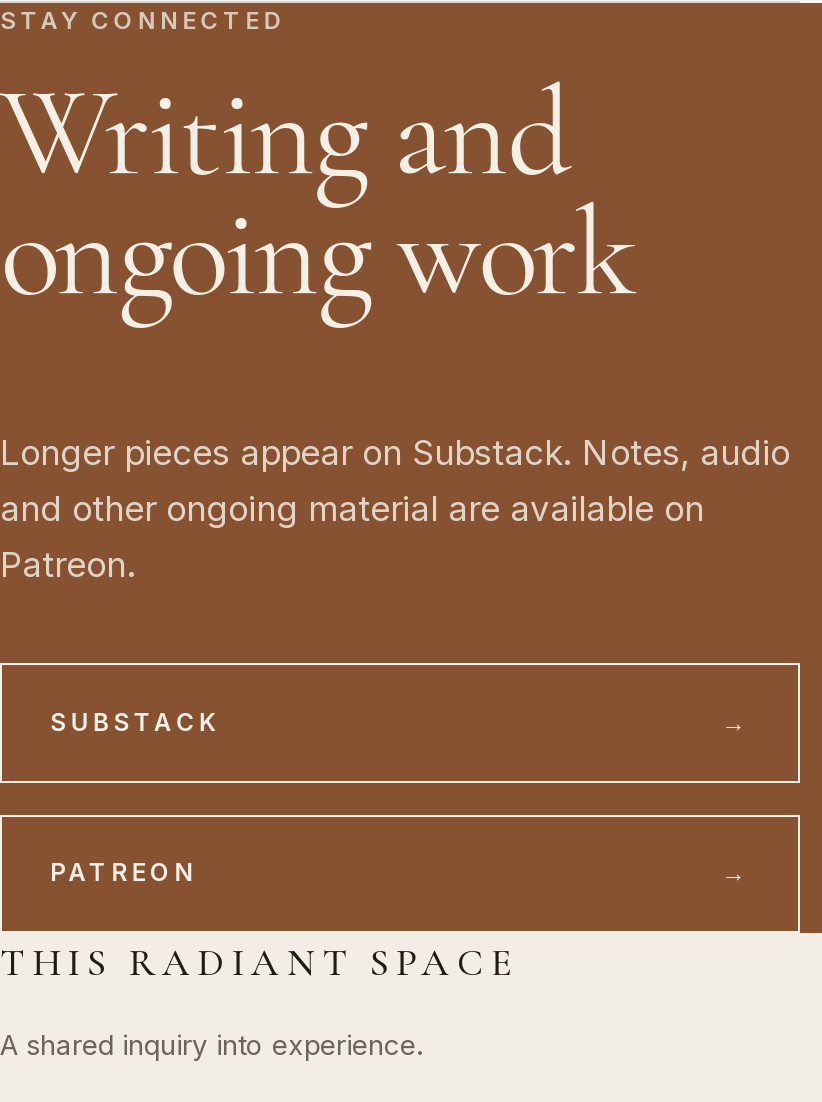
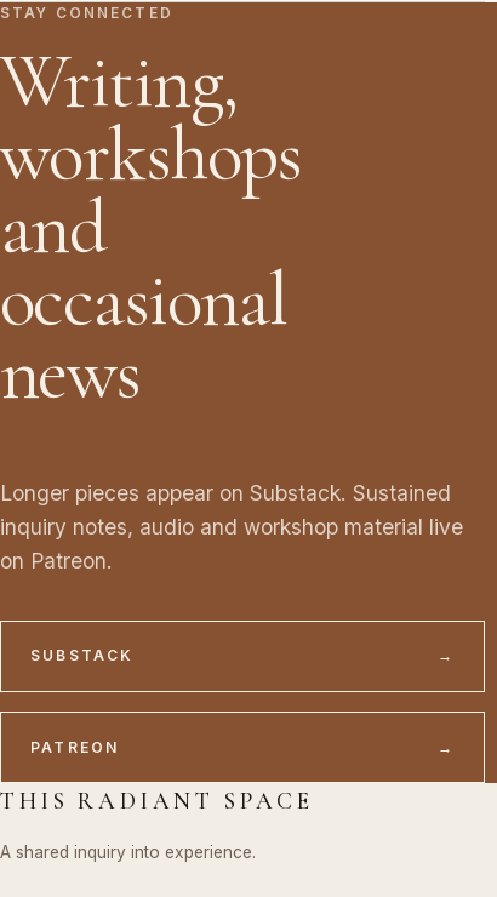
[0,57,636,329] Writing and | ongoing work -> [0,35,302,418] Writing, | workshops | and | occasional | news
[0,431,790,585] Longer pieces appear on Substack. Notes, audio | and other ongoing material are available on | Patreon. -> [0,480,463,573] Longer pieces appear on Substack. Sustained | inquiry notes, audio and workshop material live | on Patreon.

